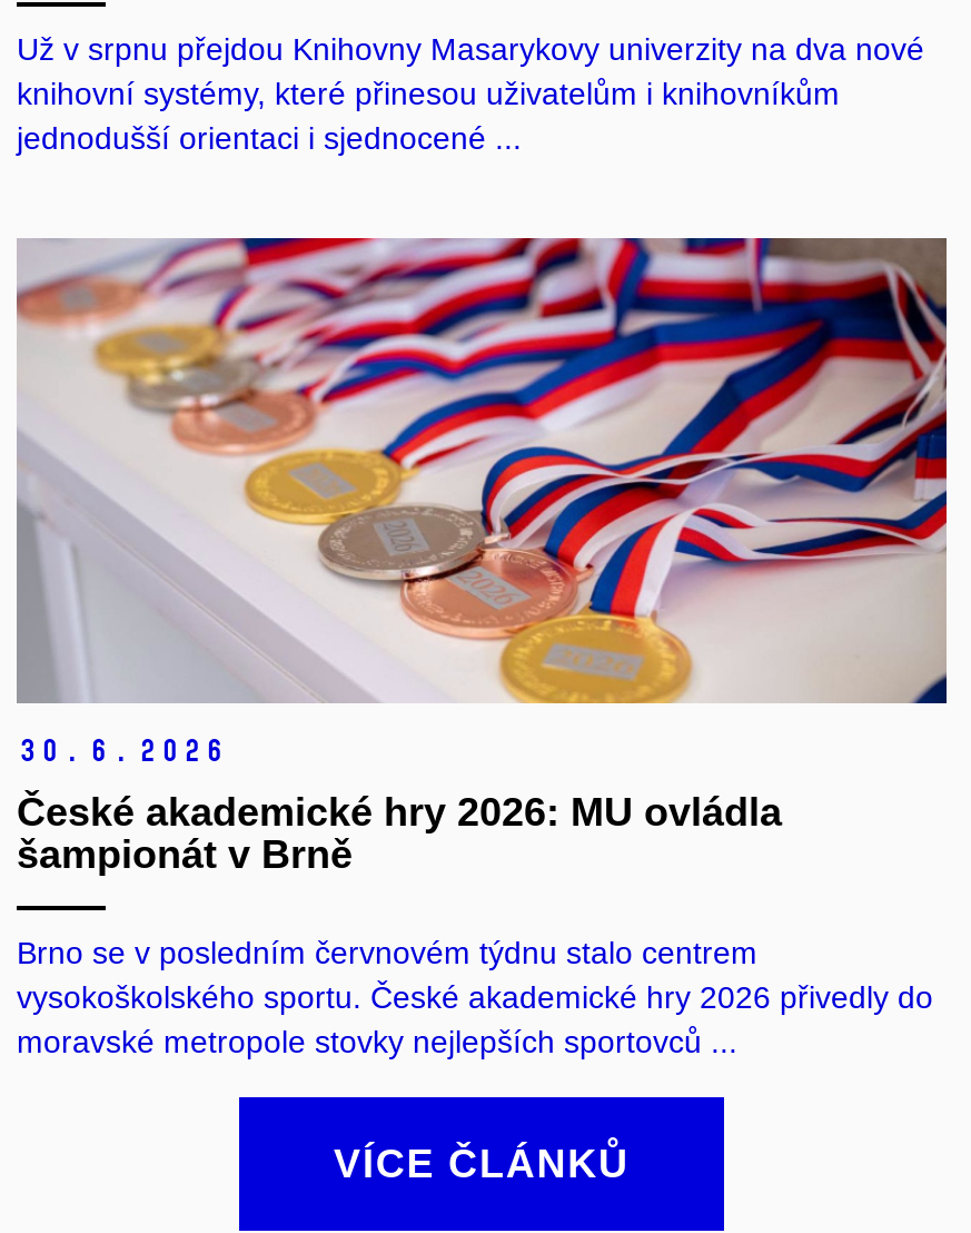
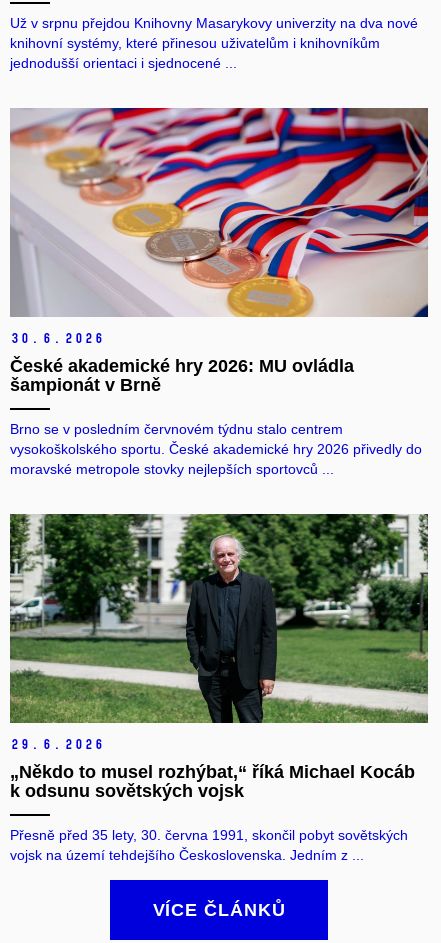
none -> [9,494,429,863] [image] | 29. 6. 2026 | „Někdo to musel rozhýbat,“ říká Michael Kocáb | k odsunu sovětských vojsk | Přesně před 35 lety, 30. června 1991, skončil pobyt sovětských | vojsk na území tehdejšího Československa. Jedním z ...

